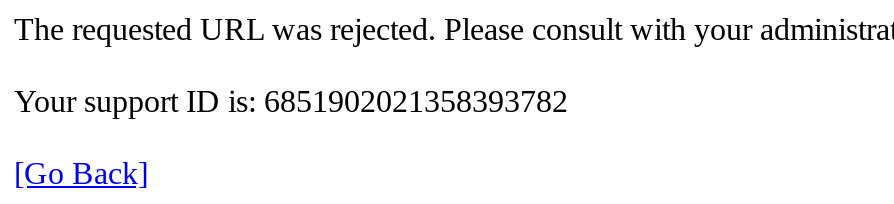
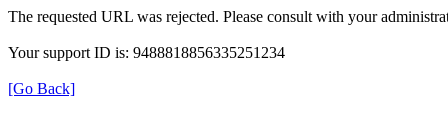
[14,84,568,118] Your support ID is: 6851902021358393782 -> [8,44,285,61] Your support ID is: 9488818856335251234

